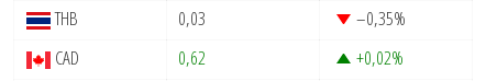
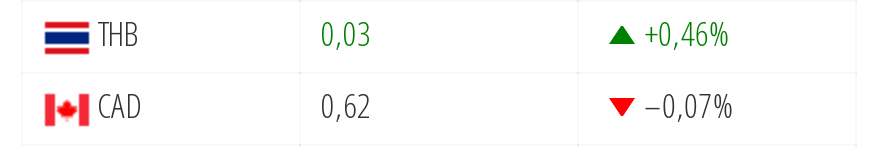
[356,6,406,31] –0,35% -> [645,11,731,57] +0,46%
[356,45,403,70] +0,02% -> [645,83,735,129] –0,07%

